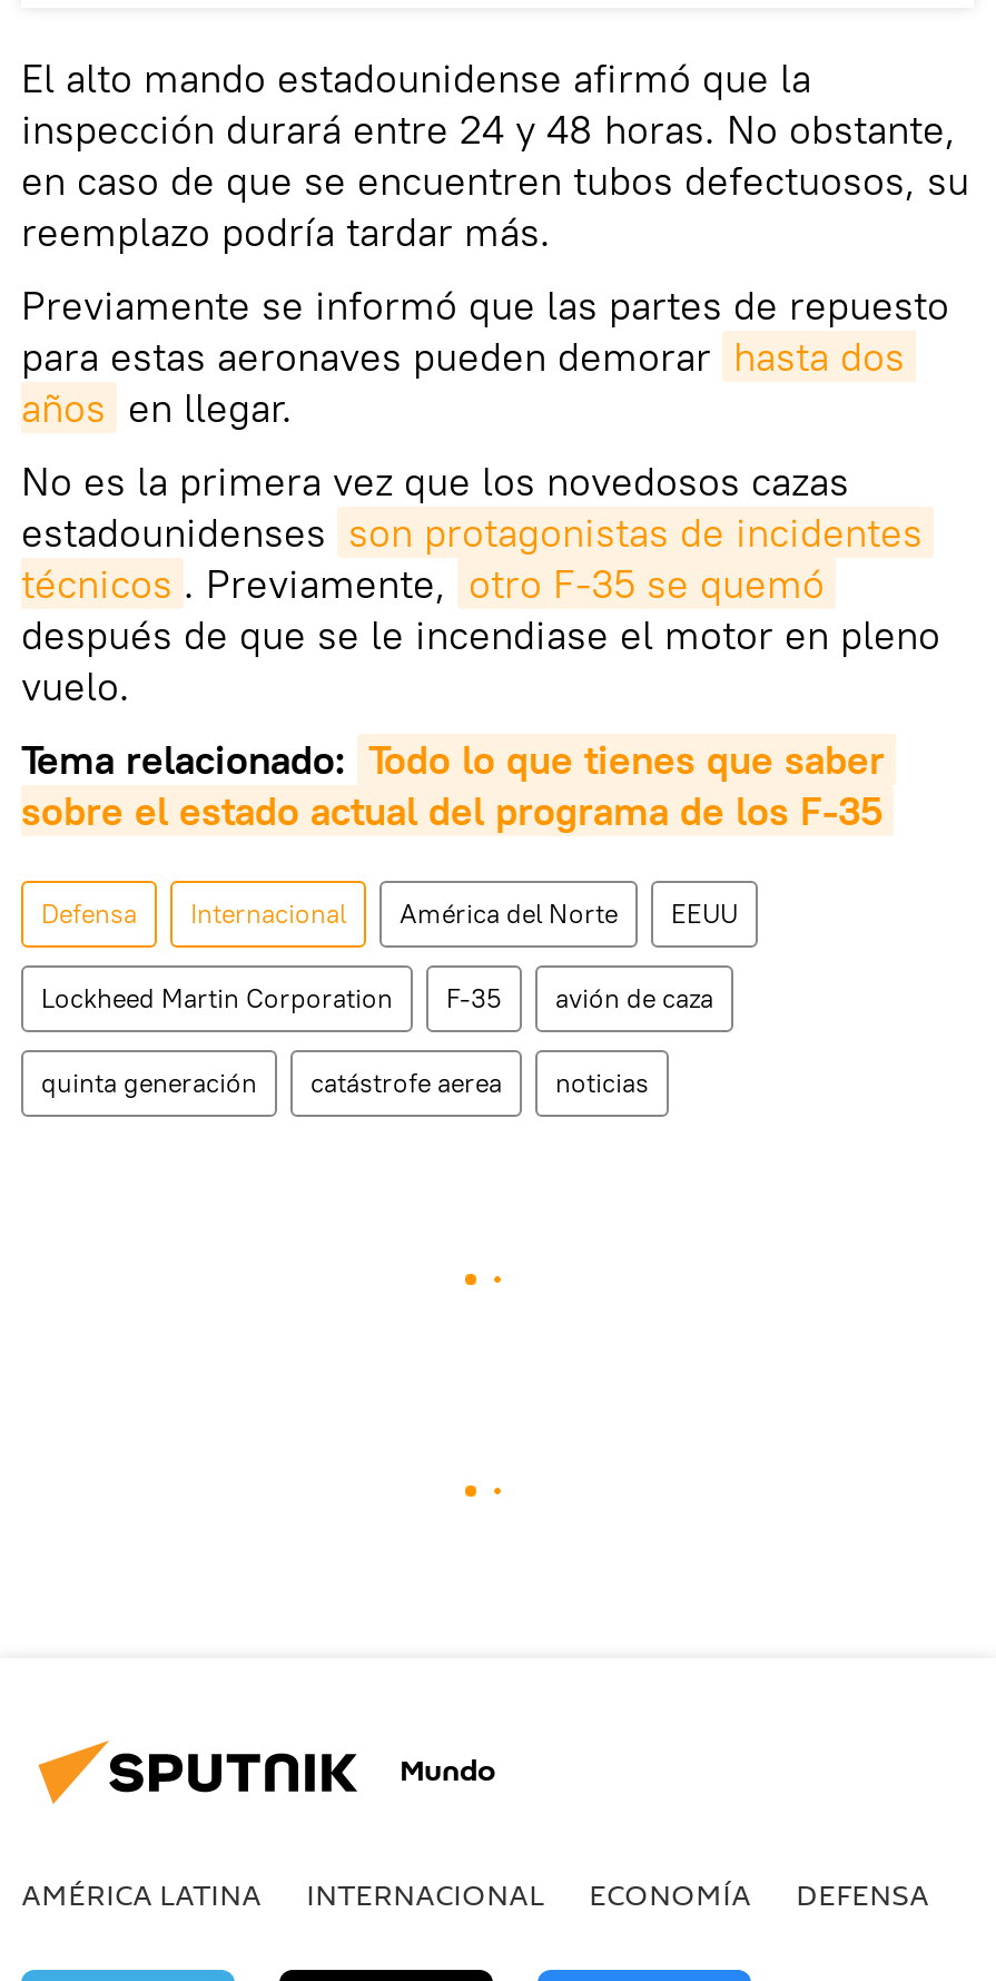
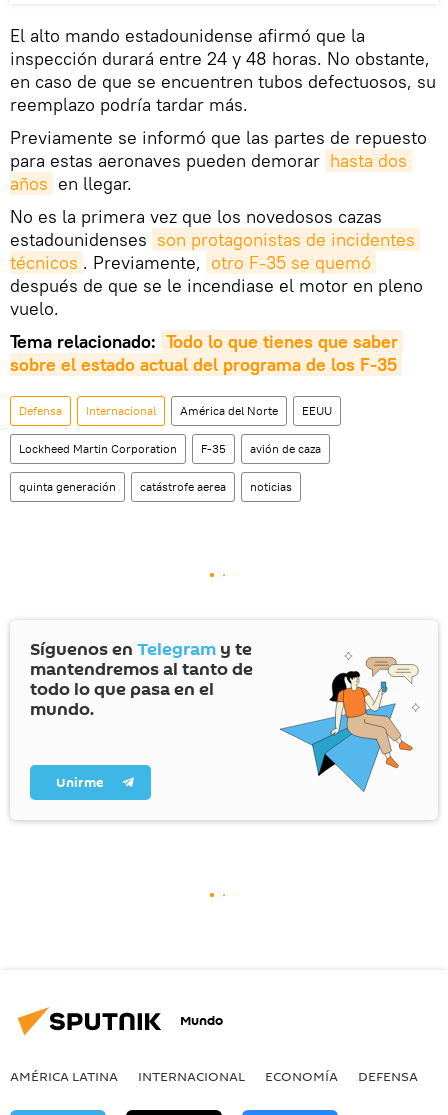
none -> [30,637,420,793] [image] | Síguenos en Telegram y te | mantendremos al tanto de | todo lo que pasa en el | mundo. | Unirme

